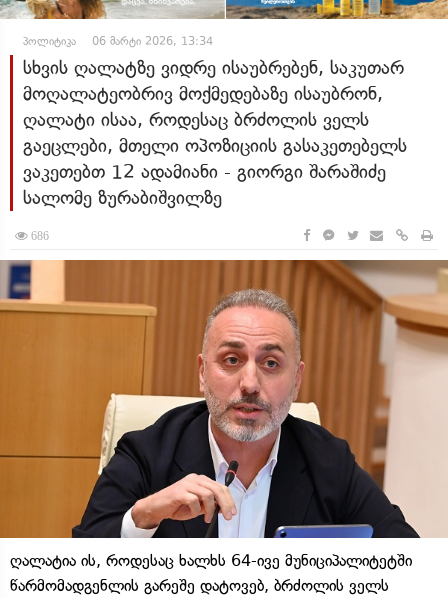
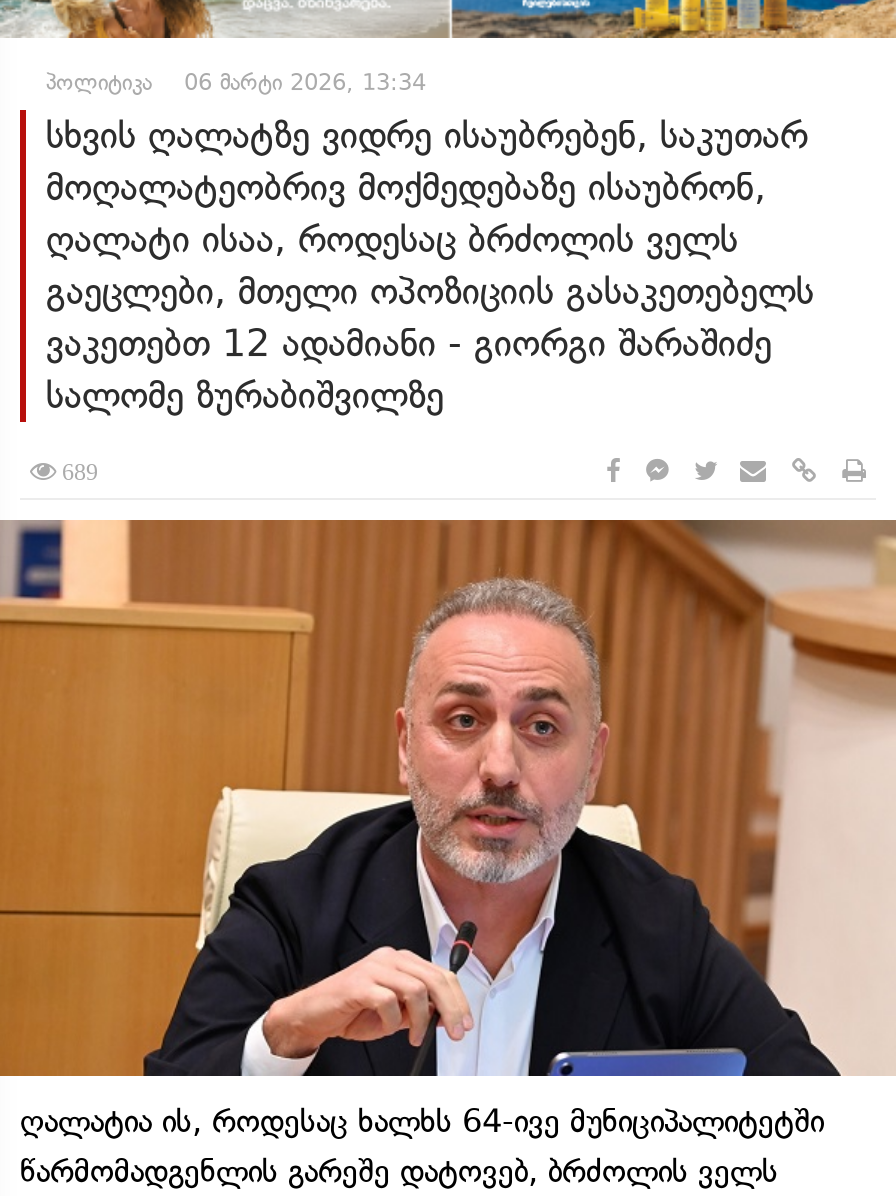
[28,230,49,242] 686 -> [56,460,98,484] 689

